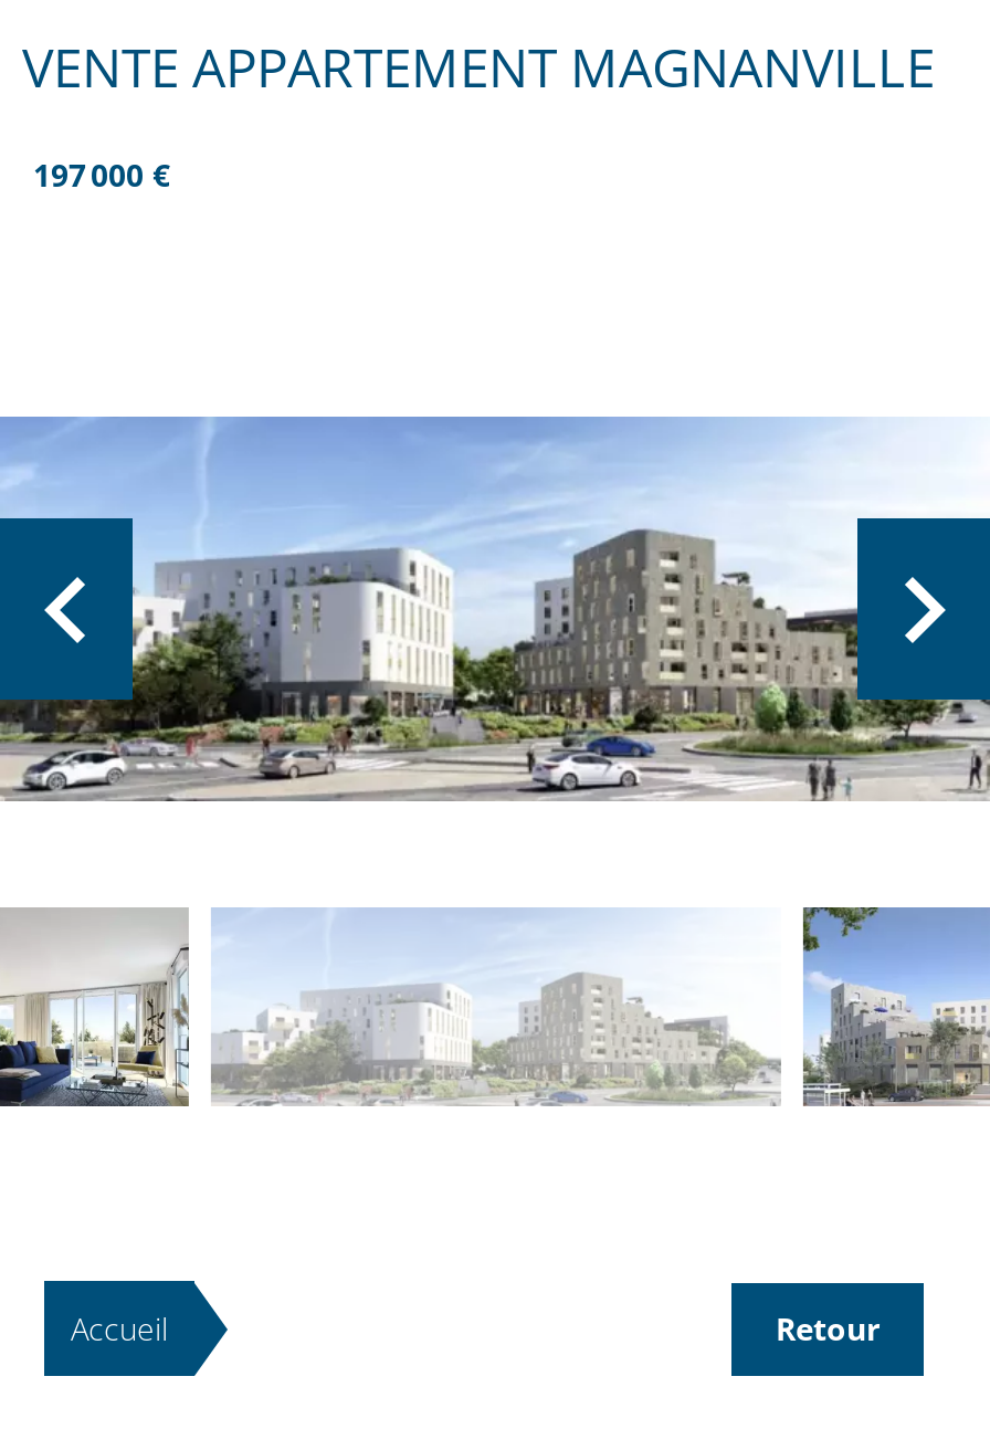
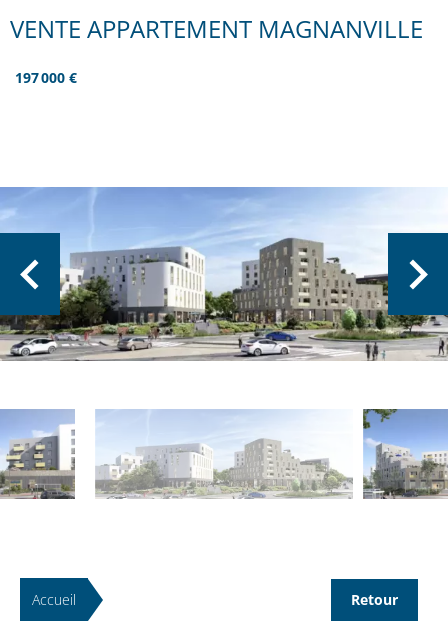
[7,907,190,1108] [image] -> [3,409,85,499] [image]

